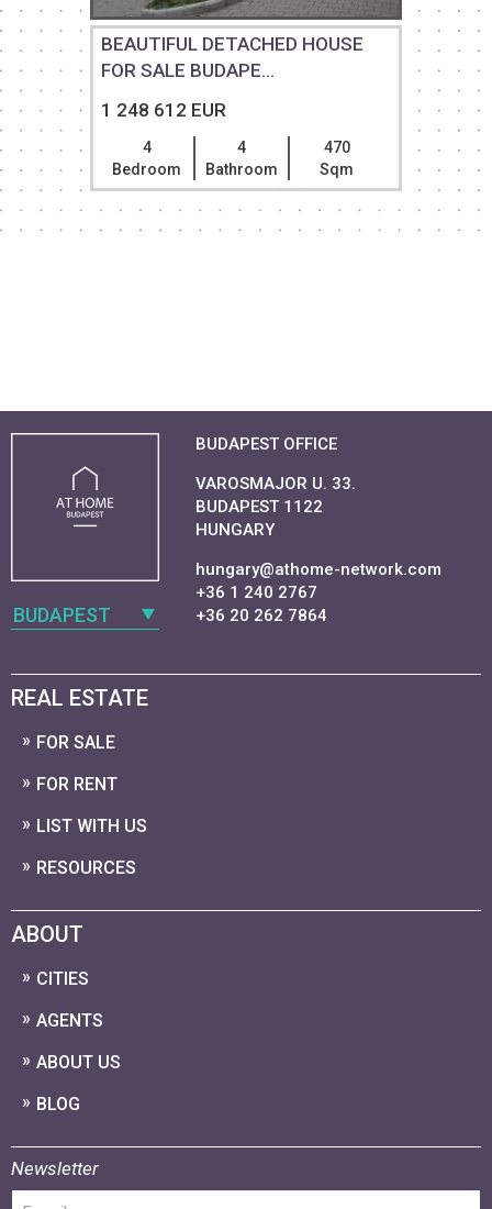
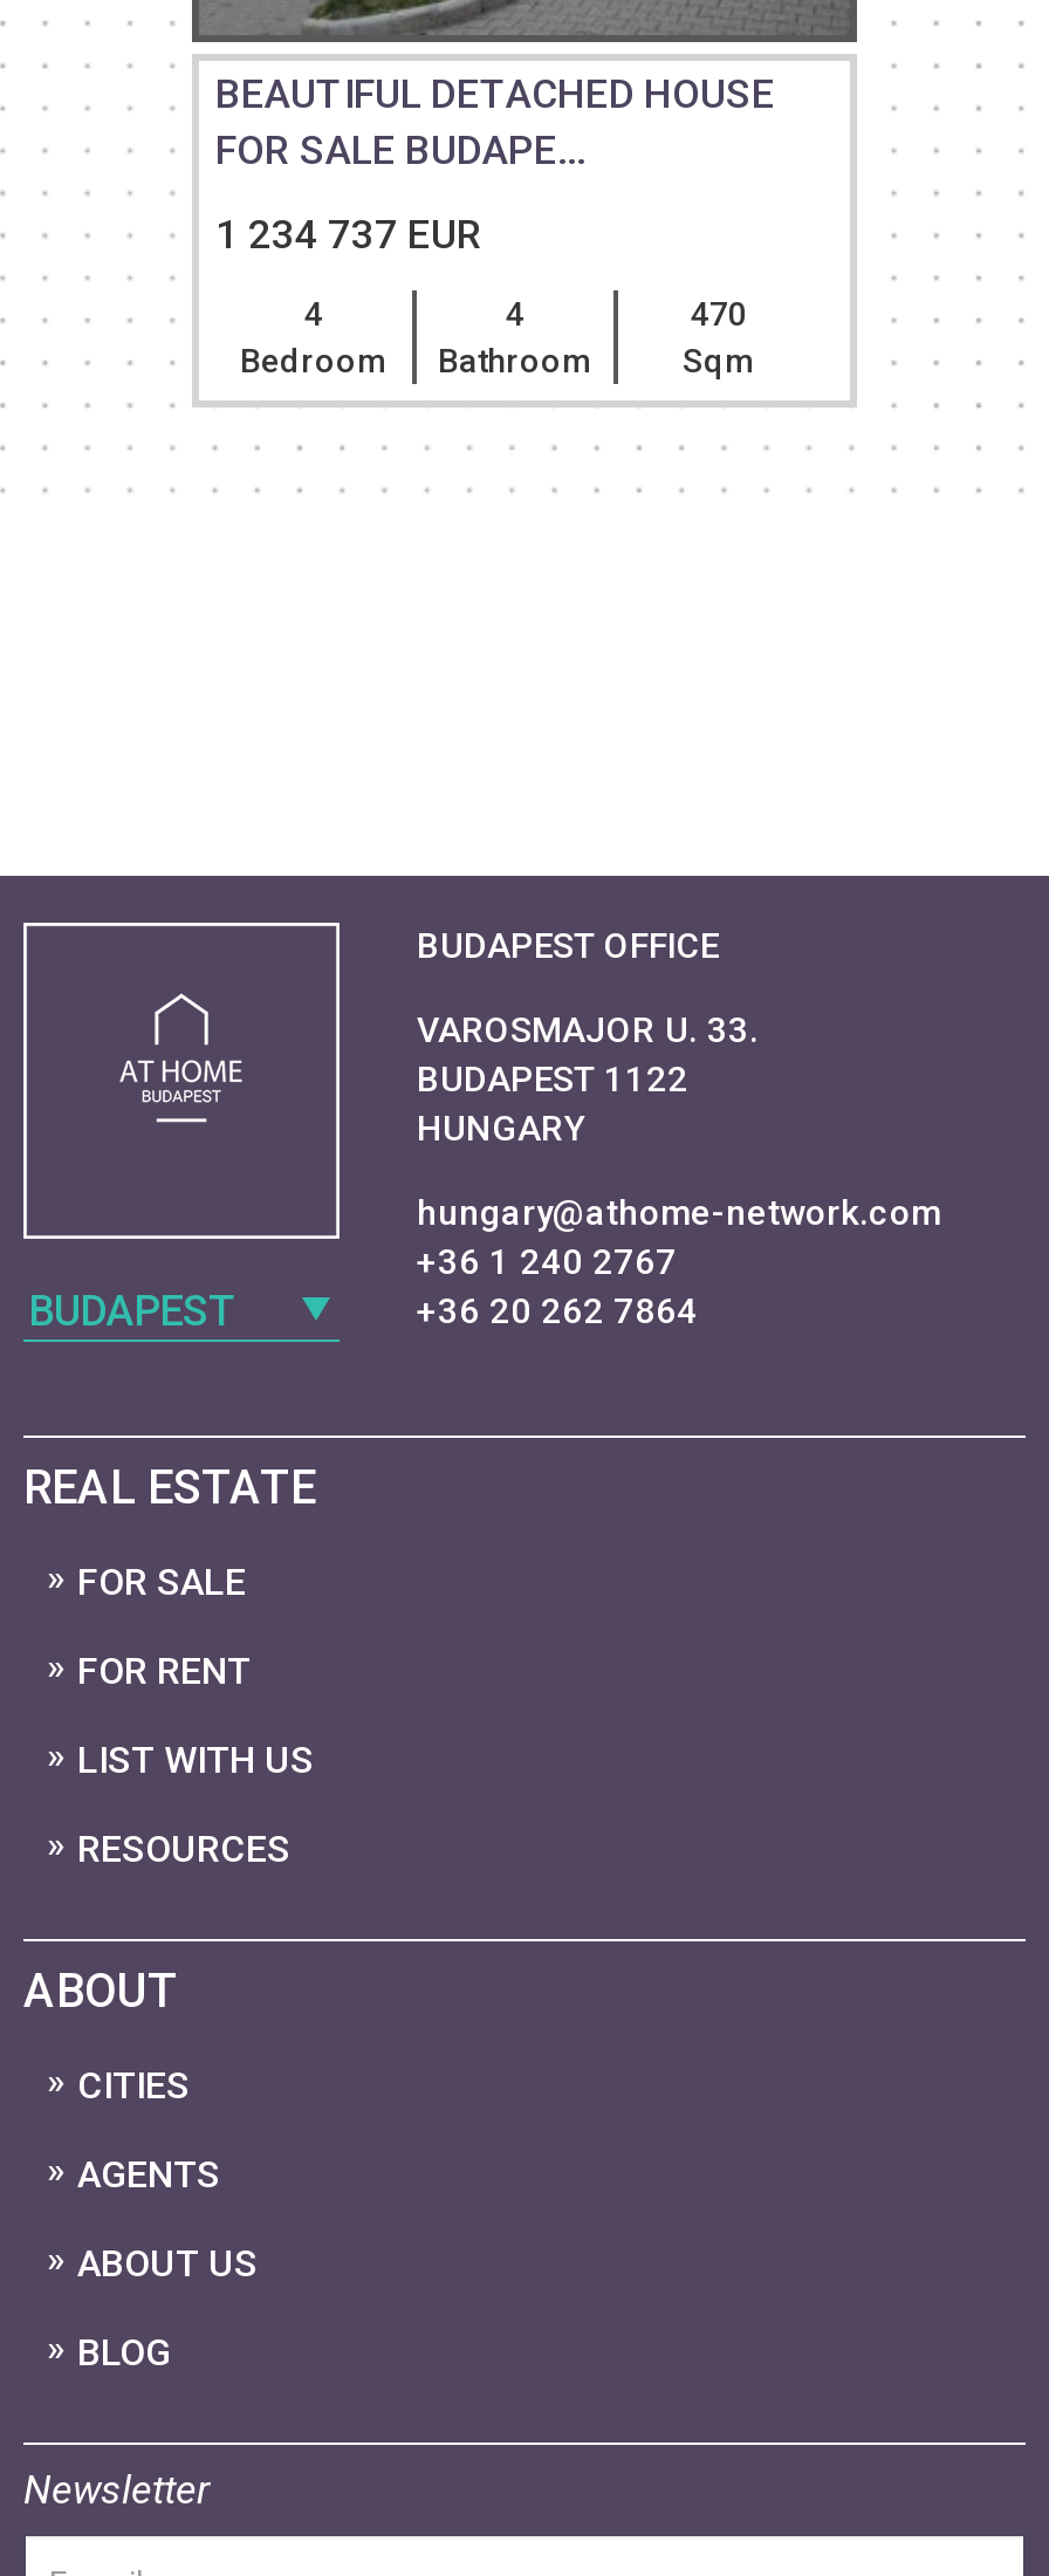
[101,99,226,121] 1 248 612 EUR -> [215,211,482,258] 1 234 737 EUR

